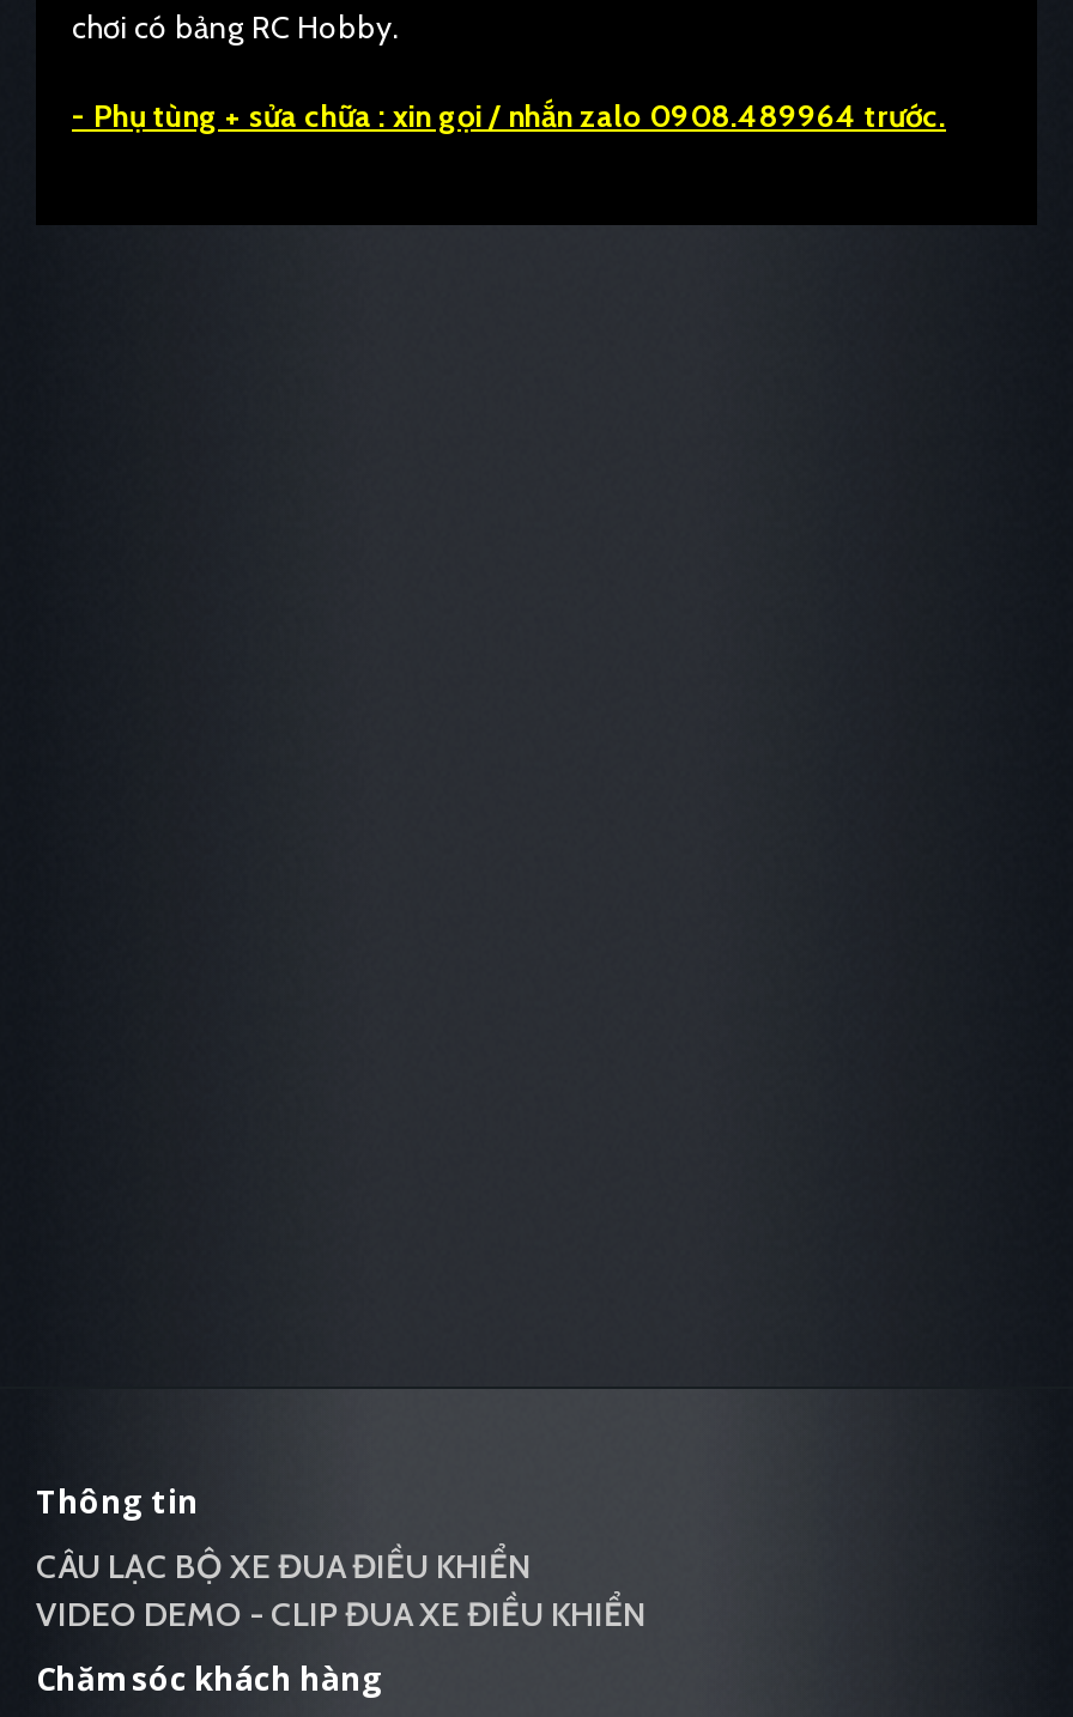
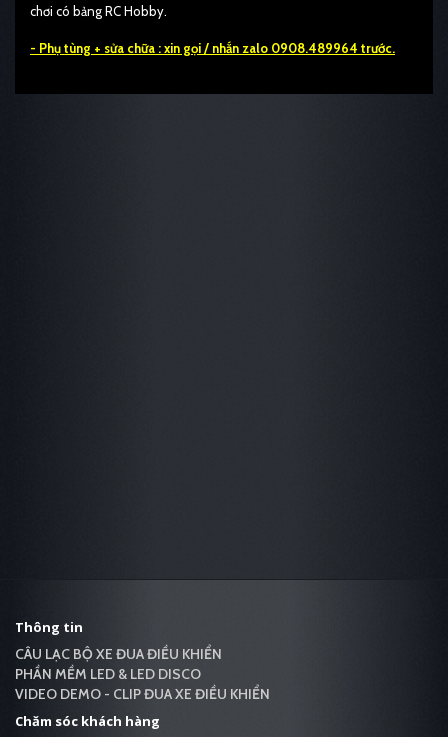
none -> [15,665,201,683] PHẦN MỀM LED & LED DISCO

